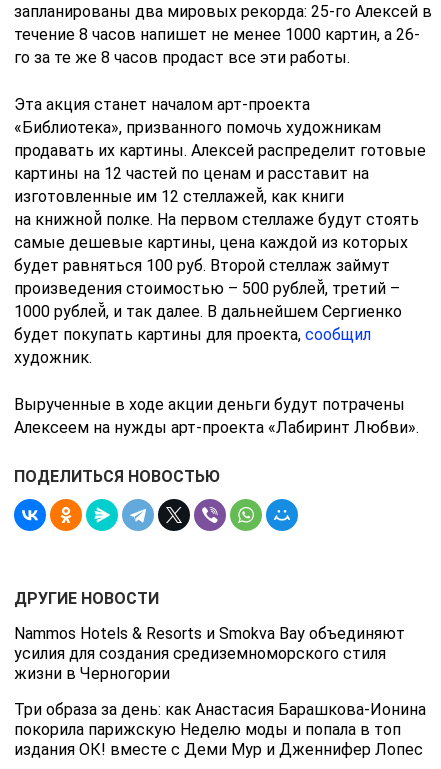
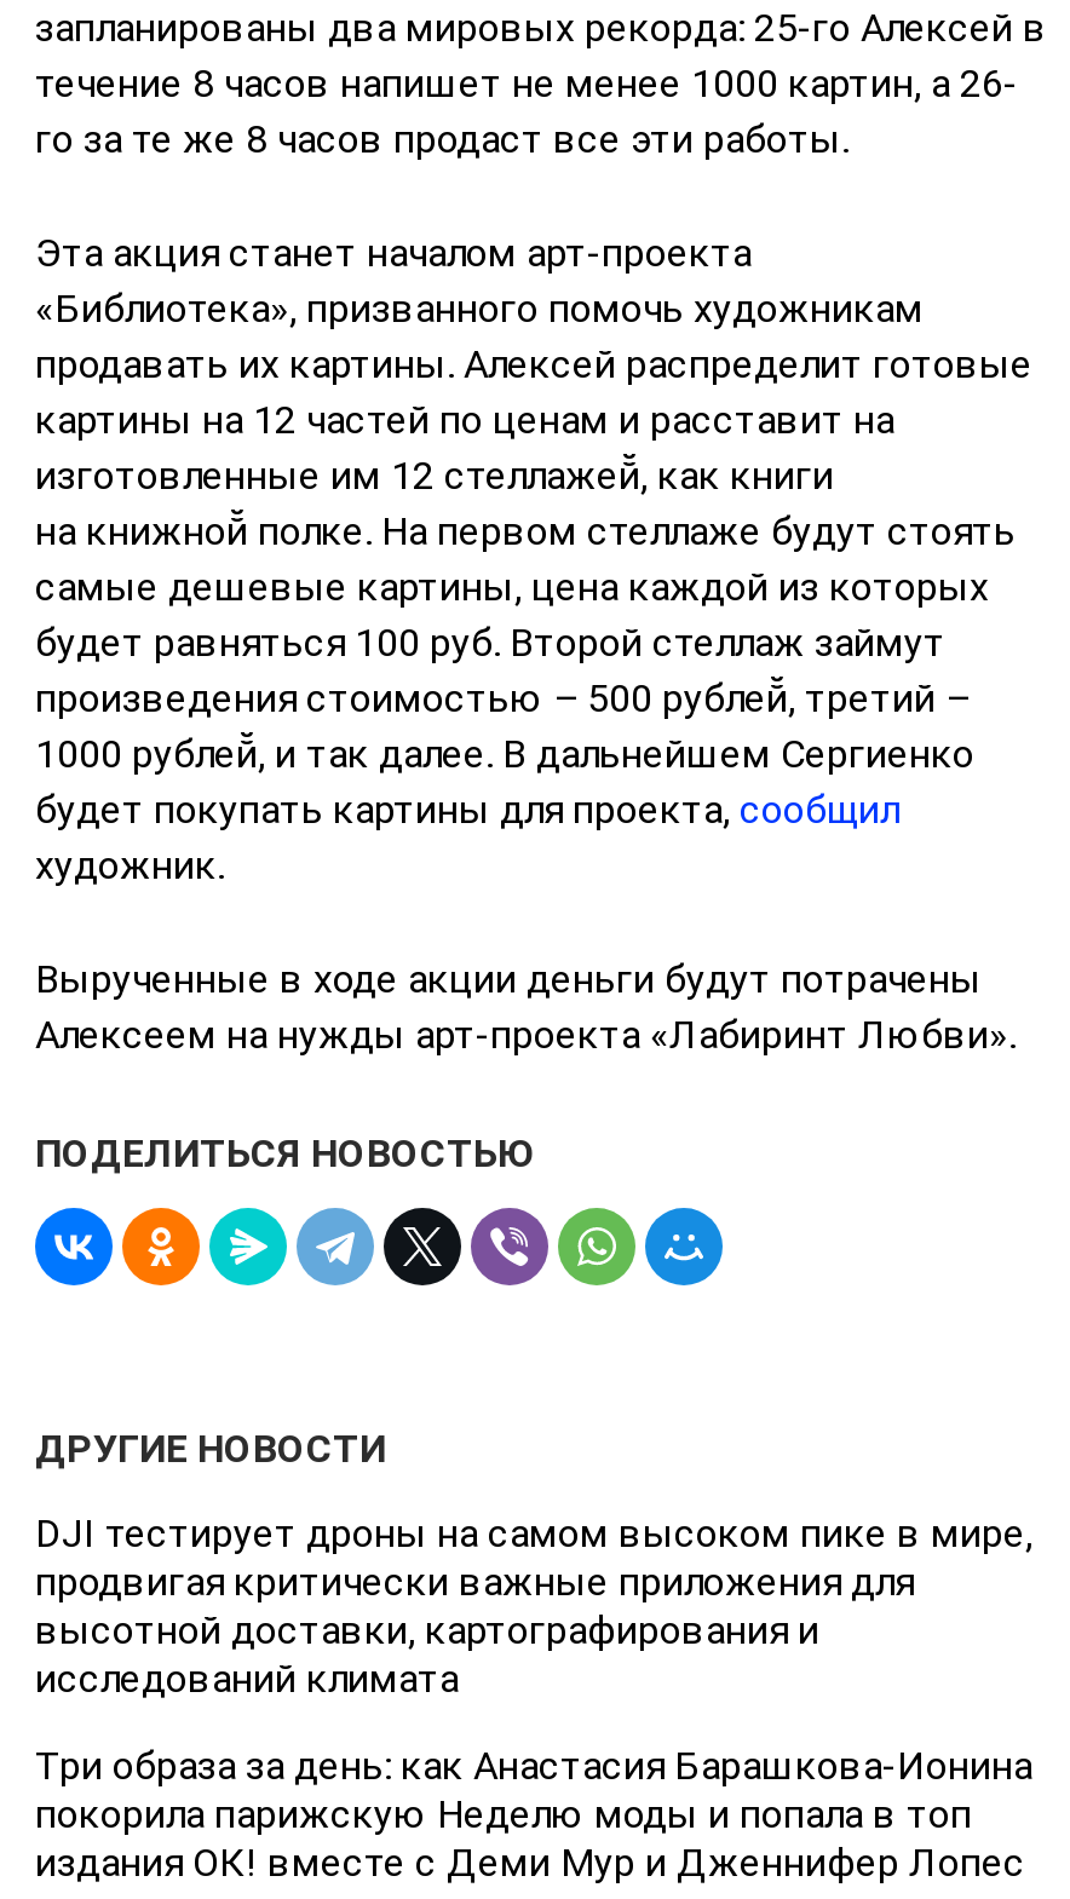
[14,624,405,683] Nammos Hotels & Resorts и Smokva Bay объединяют | усилия для создания средиземноморского стиля | жизни в Черногории -> [35,1511,1032,1702] DJI тестирует дроны на самом высоком пике в мире, | продвигая критически важные приложения для | высотной доставки, картографирования и | исследований климата

